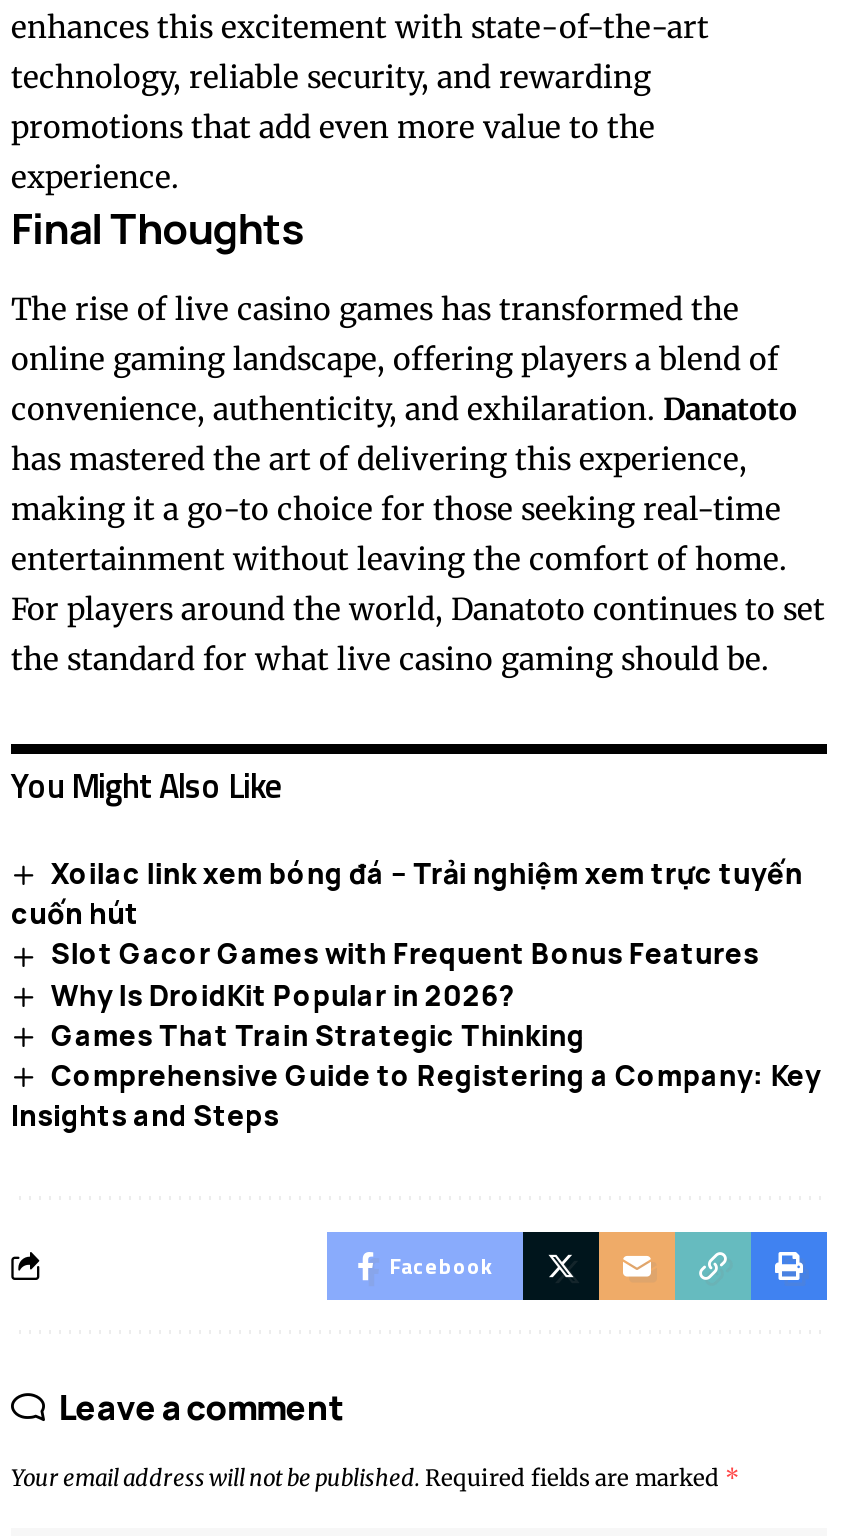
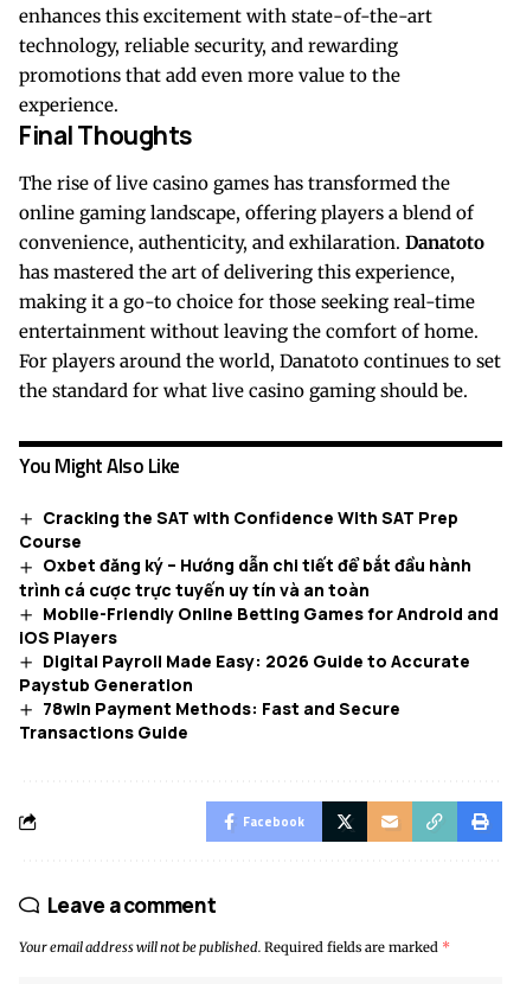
[11,854,821,1135] Xoilac link xem bóng đá – Trải nghiệm xem trực tuyến | cuốn hút | Slot Gacor Games with Frequent Bonus Features | Why Is DroidKit Popular in 2026? | Games That Train Strategic Thinking | Comprehensive Guide to Registering a Company: Key | Insights and Steps -> [19,506,499,744] Cracking the SAT with Confidence With SAT Prep | Course | Oxbet đăng ký – Hướng dẫn chi tiết để bắt đầu hành | trình cá cược trực tuyến uy tín và an toàn | Mobile-Friendly Online Betting Games for Android and | iOS Players | Digital Payroll Made Easy: 2026 Guide to Accurate | Paystub Generation | 78win Payment Methods: Fast and Secure | Transactions Guide

